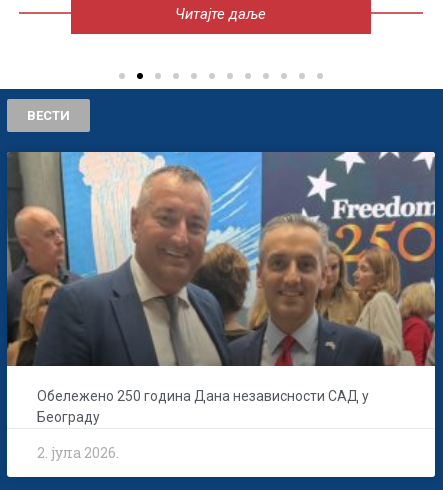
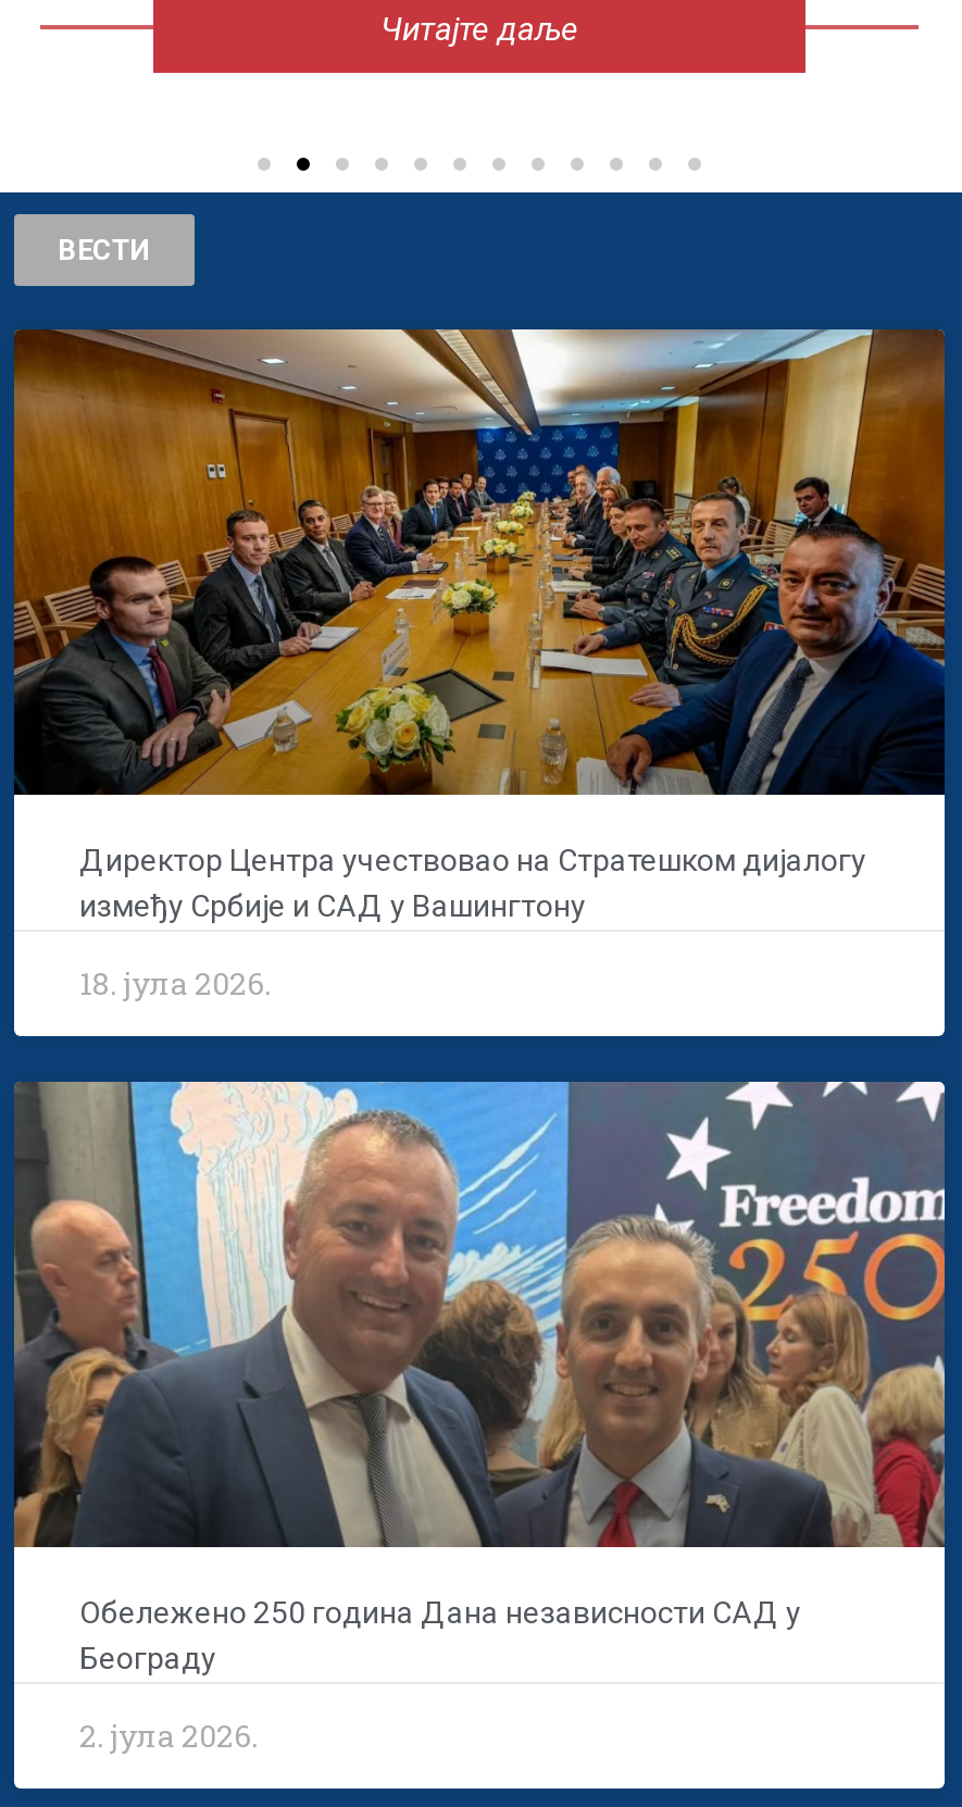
none -> [12,327,947,1003] [image] | Директор Центра учествовао на Стратешком дијалогу | између Србије и САД у Вашингтону | 18. јула 2026.

